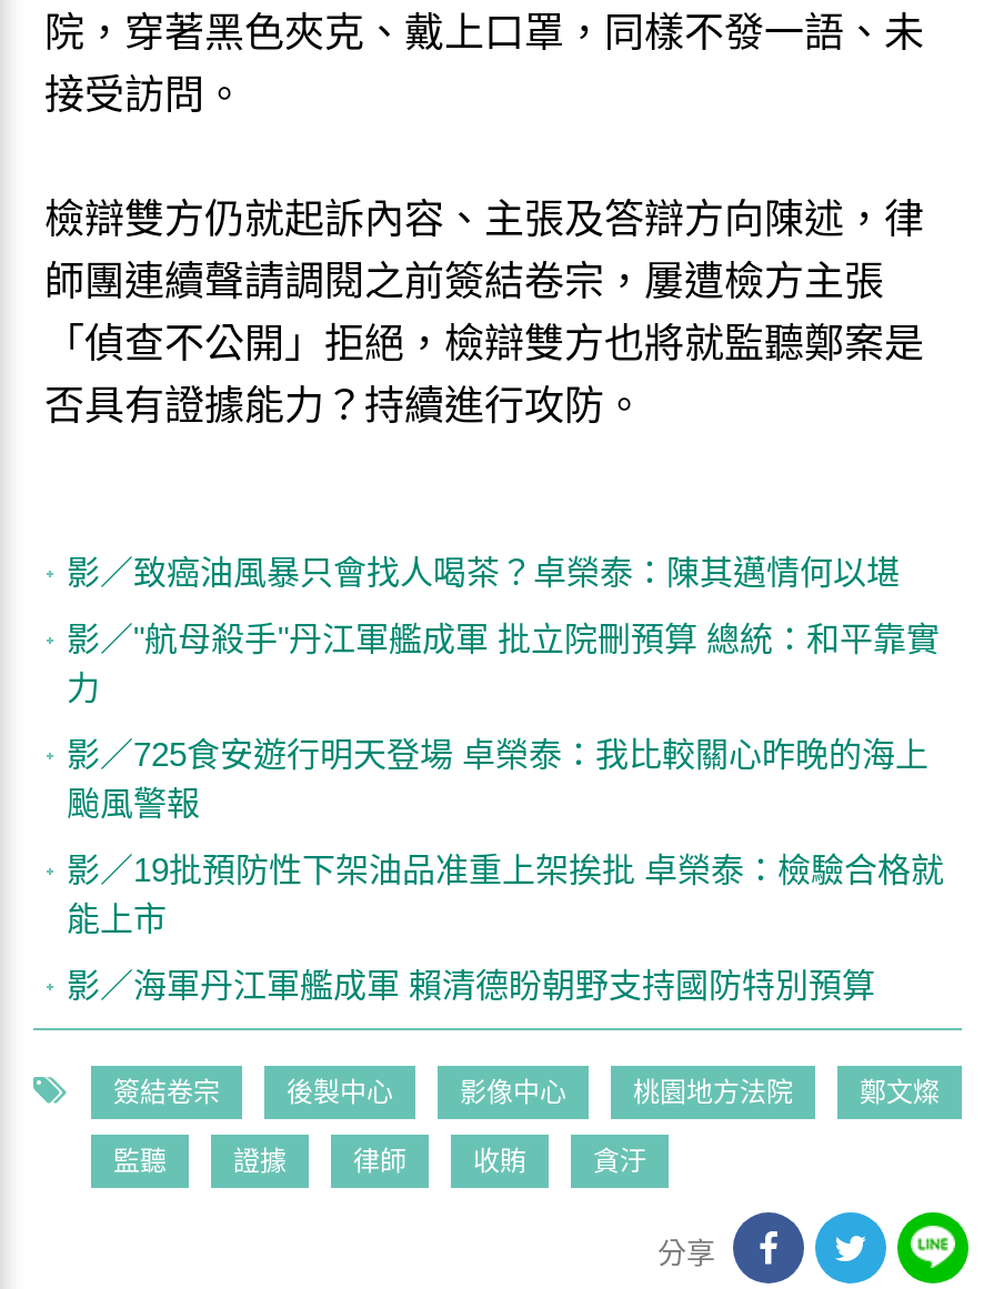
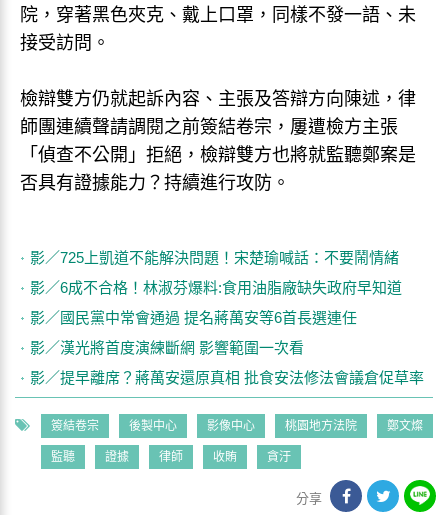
[67,553,900,591] 影／致癌油風暴只會找人喝茶？卓榮泰：陳其邁情何以堪 -> [30,249,399,266] 影／725上凱道不能解決問題！宋楚瑜喊話：不要鬧情緒
[67,620,940,706] 影／"航母殺手"丹江軍艦成軍 批立院刪預算 總統：和平靠實 | 力 -> [30,279,402,296] 影／6成不合格！林淑芬爆料:食用油脂廠缺失政府早知道
[67,735,928,822] 影／725食安遊行明天登場 卓榮泰：我比較關心昨晚的海上 | 颱風警報 -> [30,309,357,326] 影／國民黨中常會通過 提名蔣萬安等6首長選連任
[67,850,944,937] 影／19批預防性下架油品准重上架挨批 卓榮泰：檢驗合格就 | 能上市 -> [30,339,304,356] 影／漢光將首度演練斷網 影響範圍一次看
[67,966,875,1004] 影／海軍丹江軍艦成軍 賴清德盼朝野支持國防特別預算 -> [30,369,424,386] 影／提早離席？蔣萬安還原真相 批食安法修法會議倉促草率

